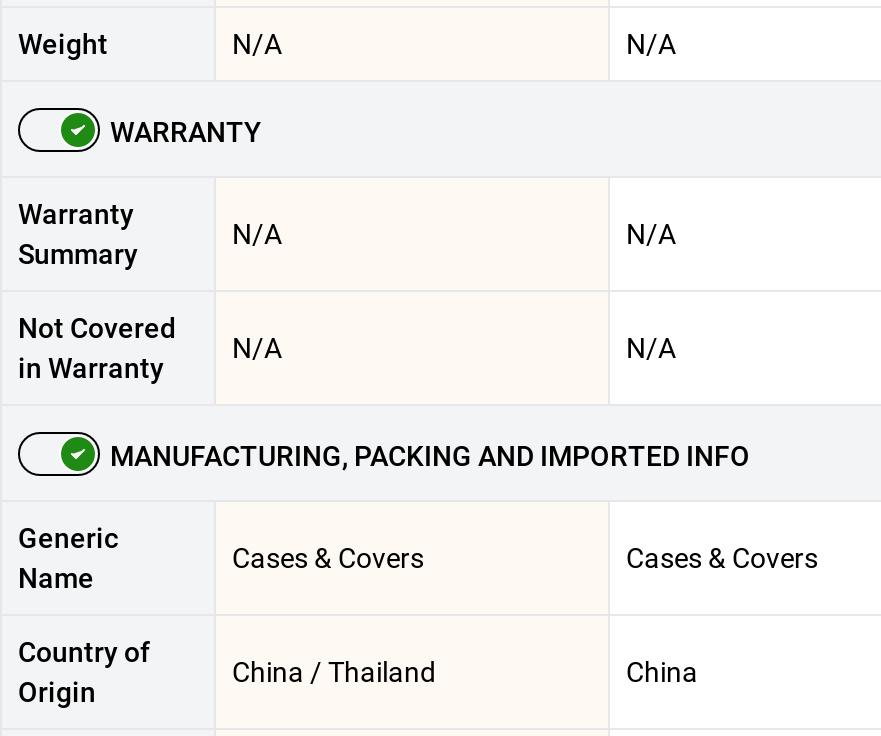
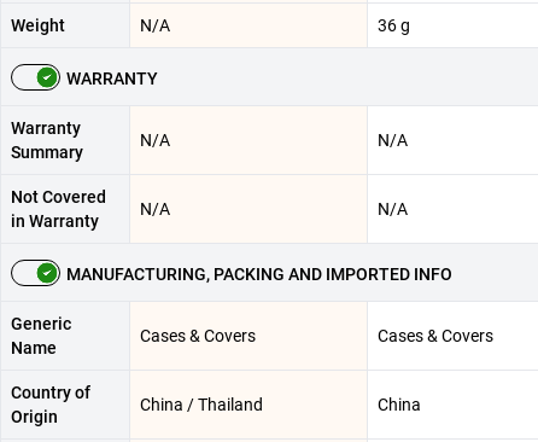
[626,28,676,60] N/A -> [378,16,410,35] 36 g

